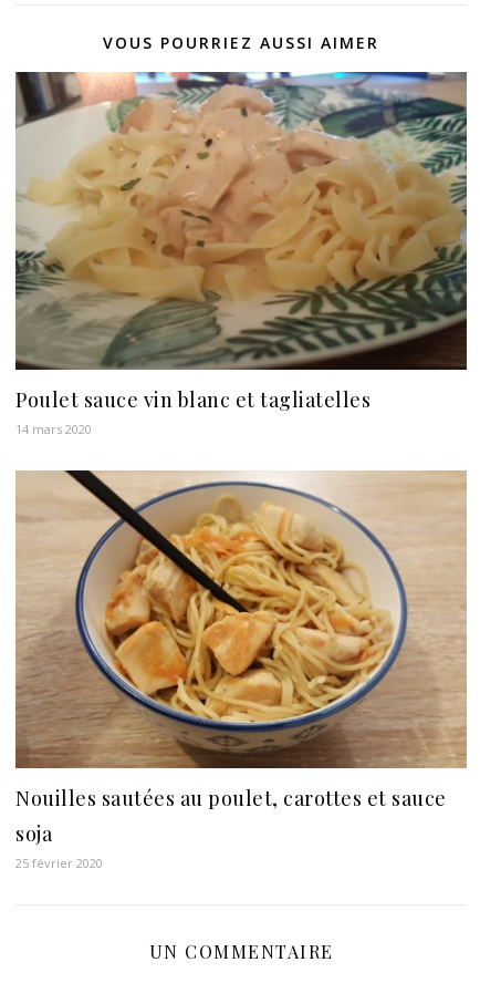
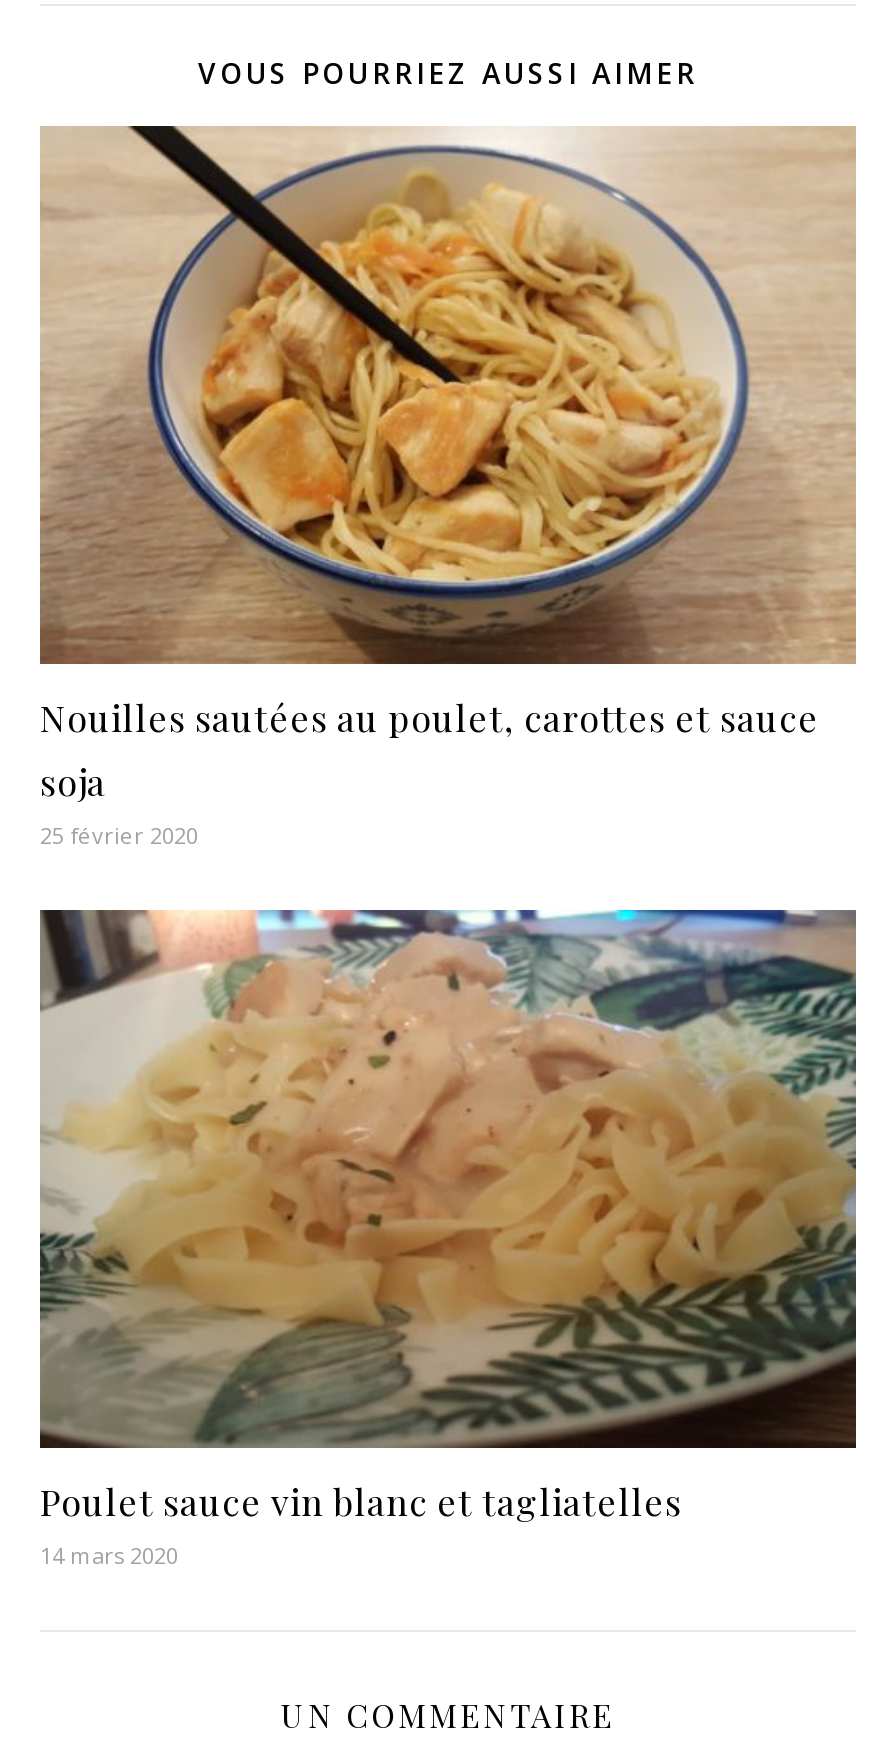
moved [14,71,468,437] -> [38,908,858,1570]: [image] | Poulet sauce vin blanc et tagliatelles | 14 mars 2020
moved [13,470,468,871] -> [36,126,858,850]: [image] | Nouilles sautées au poulet, carottes et sauce | soja | 25 février 2020

